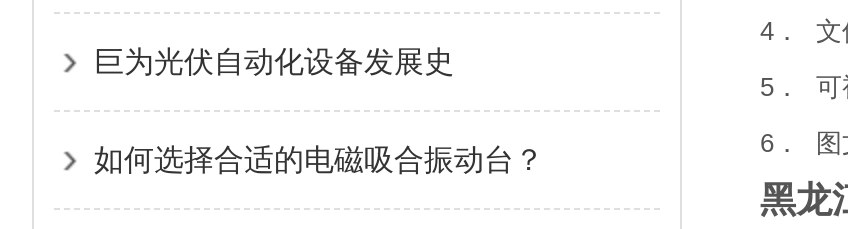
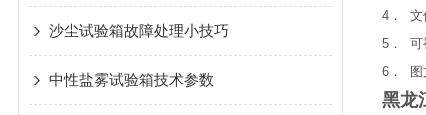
[94,44,454,78] 巨为光伏自动化设备发展史 -> [49,22,229,39] 沙尘试验箱故障处理小技巧
[94,142,544,176] 如何选择合适的电磁吸合振动台？ -> [49,71,214,88] 中性盐雾试验箱技术参数

